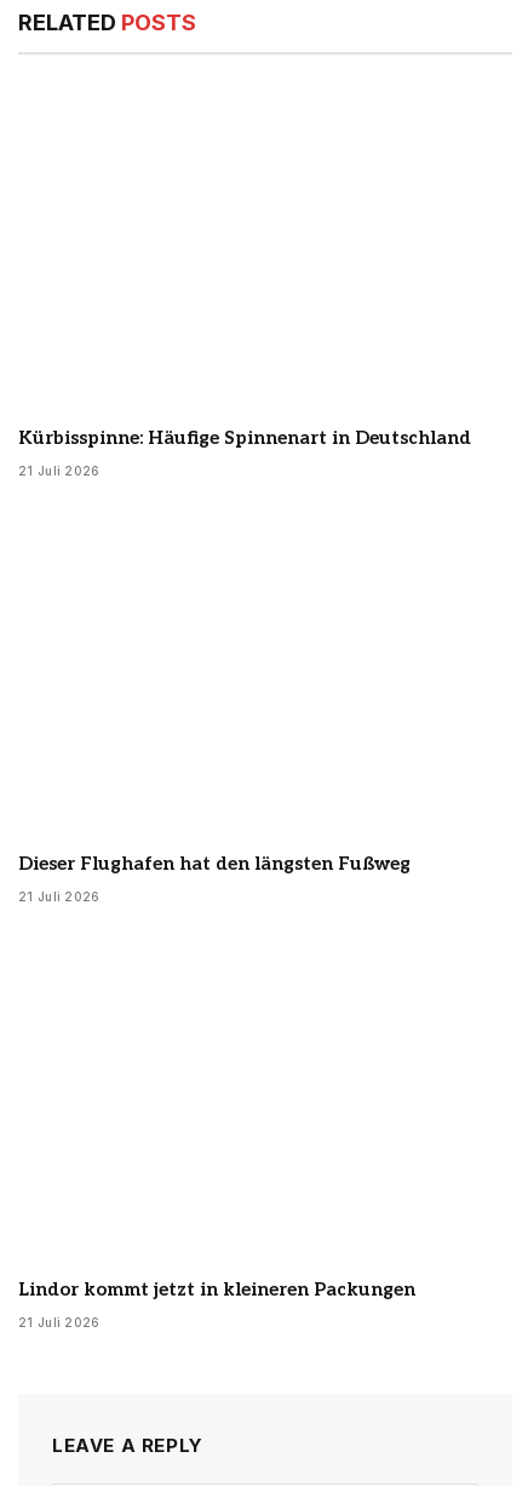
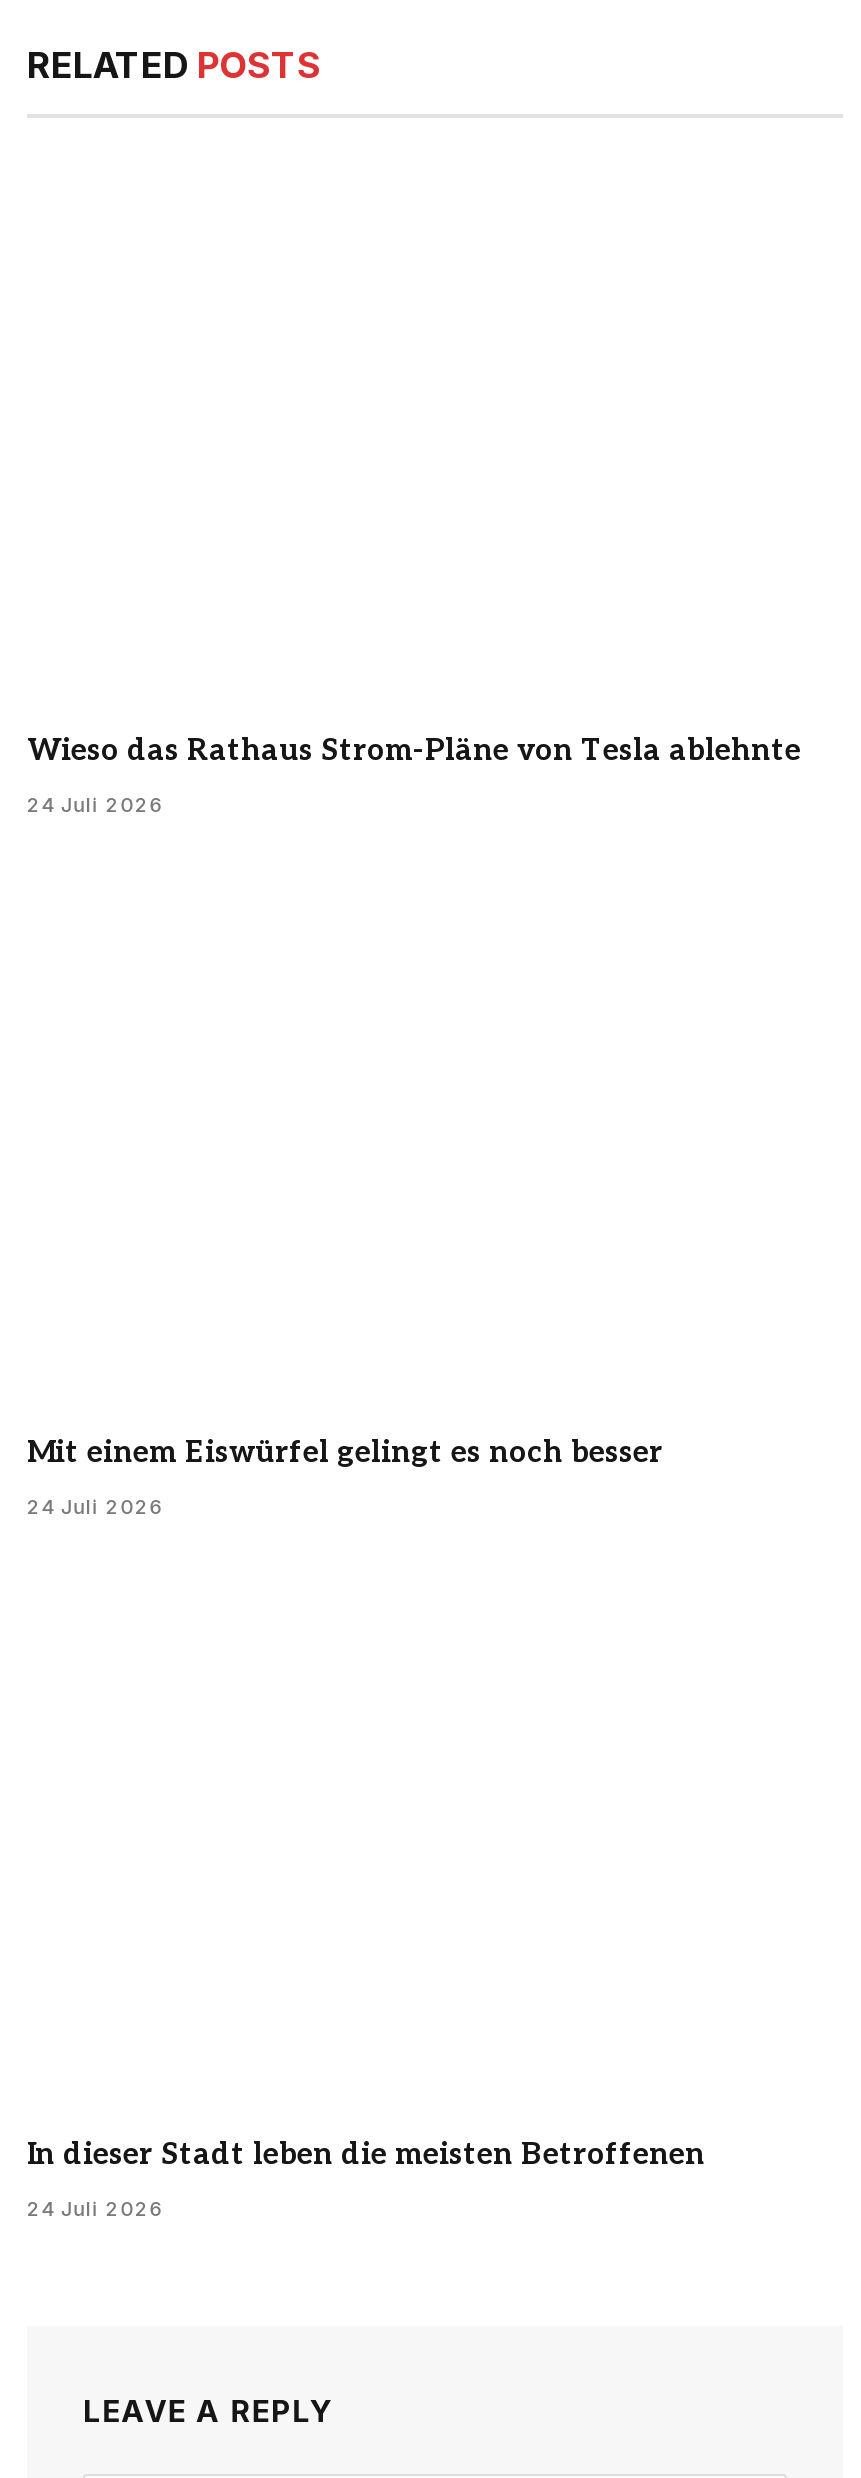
[18,427,471,448] Kürbisspinne: Häufige Spinnenart in Deutschland -> [27,731,801,767] Wieso das Rathaus Strom-Pläne von Tesla ablehnte
[18,463,100,478] 21 Juli 2026 -> [27,791,164,815] 24 Juli 2026
[18,853,411,874] Dieser Flughafen hat den längsten Fußweg -> [27,1434,663,1470] Mit einem Eiswürfel gelingt es noch besser
[18,889,100,904] 21 Juli 2026 -> [27,1494,164,1518] 24 Juli 2026
[18,1279,415,1301] Lindor kommt jetzt in kleineren Packungen -> [27,2136,705,2172] In dieser Stadt leben die meisten Betroffenen
[18,1315,100,1330] 21 Juli 2026 -> [27,2196,164,2220] 24 Juli 2026

